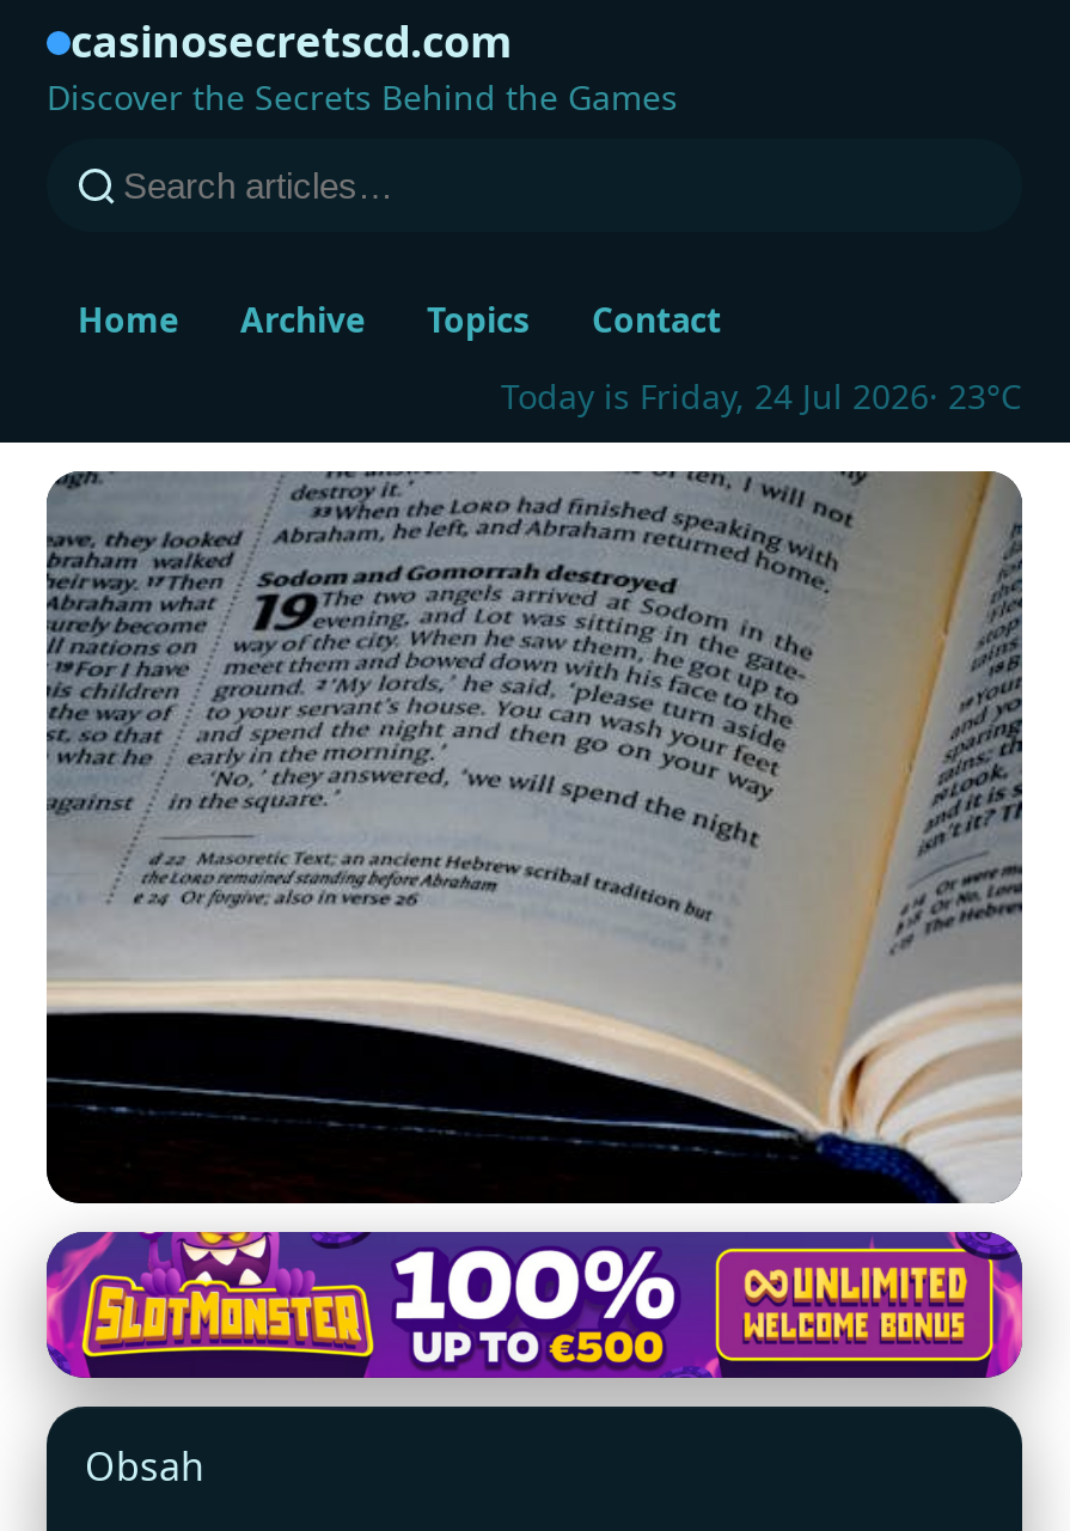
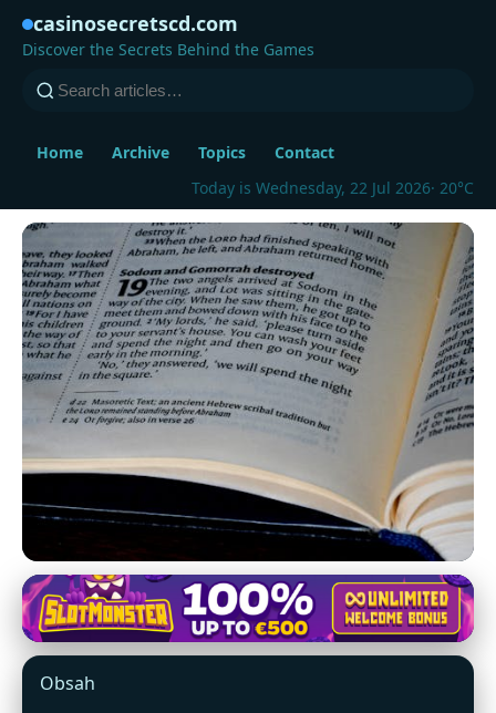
[501,373,1022,419] Today is Friday, 24 Jul 2026 · 23°C -> [192,177,474,198] Today is Wednesday, 22 Jul 2026 · 20°C

